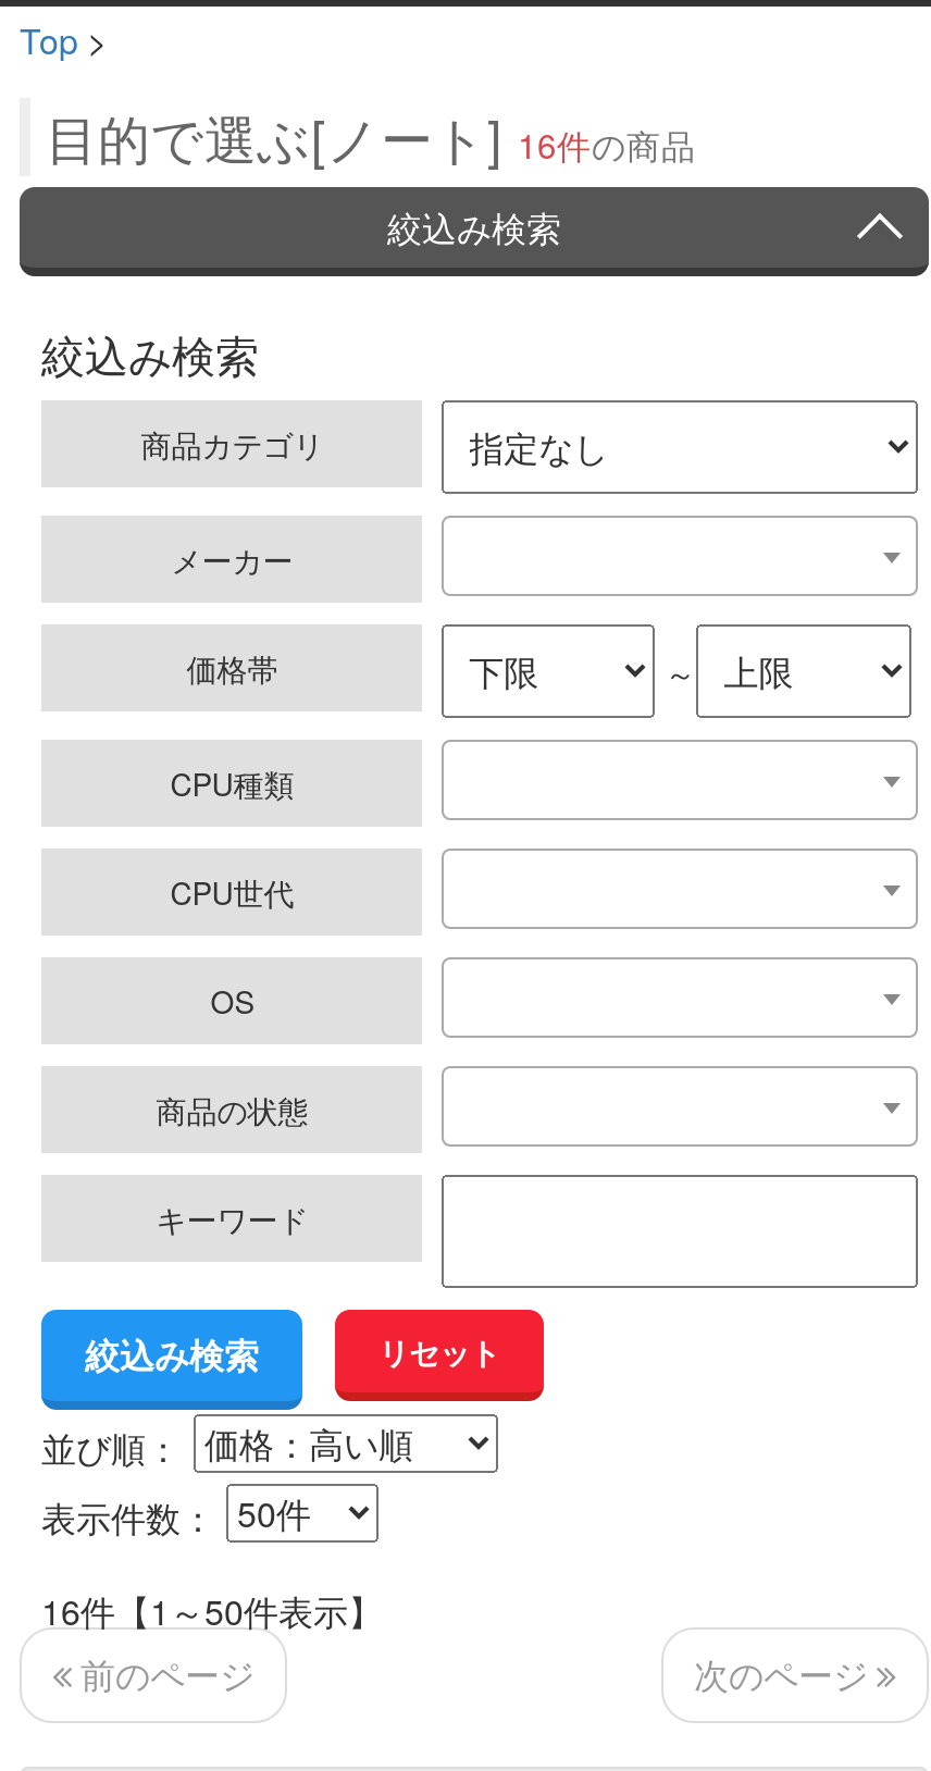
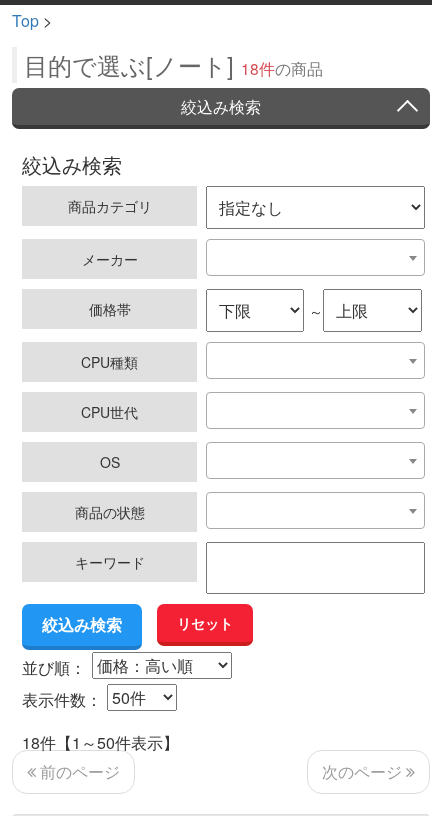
[46,98,696,174] 目的で選ぶ[ノート] 16件の商品 -> [24,47,323,82] 目的で選ぶ[ノート] 18件の商品
[41,1586,383,1636] 16件【1～50件表示】 -> [22,731,179,754] 18件【1～50件表示】

